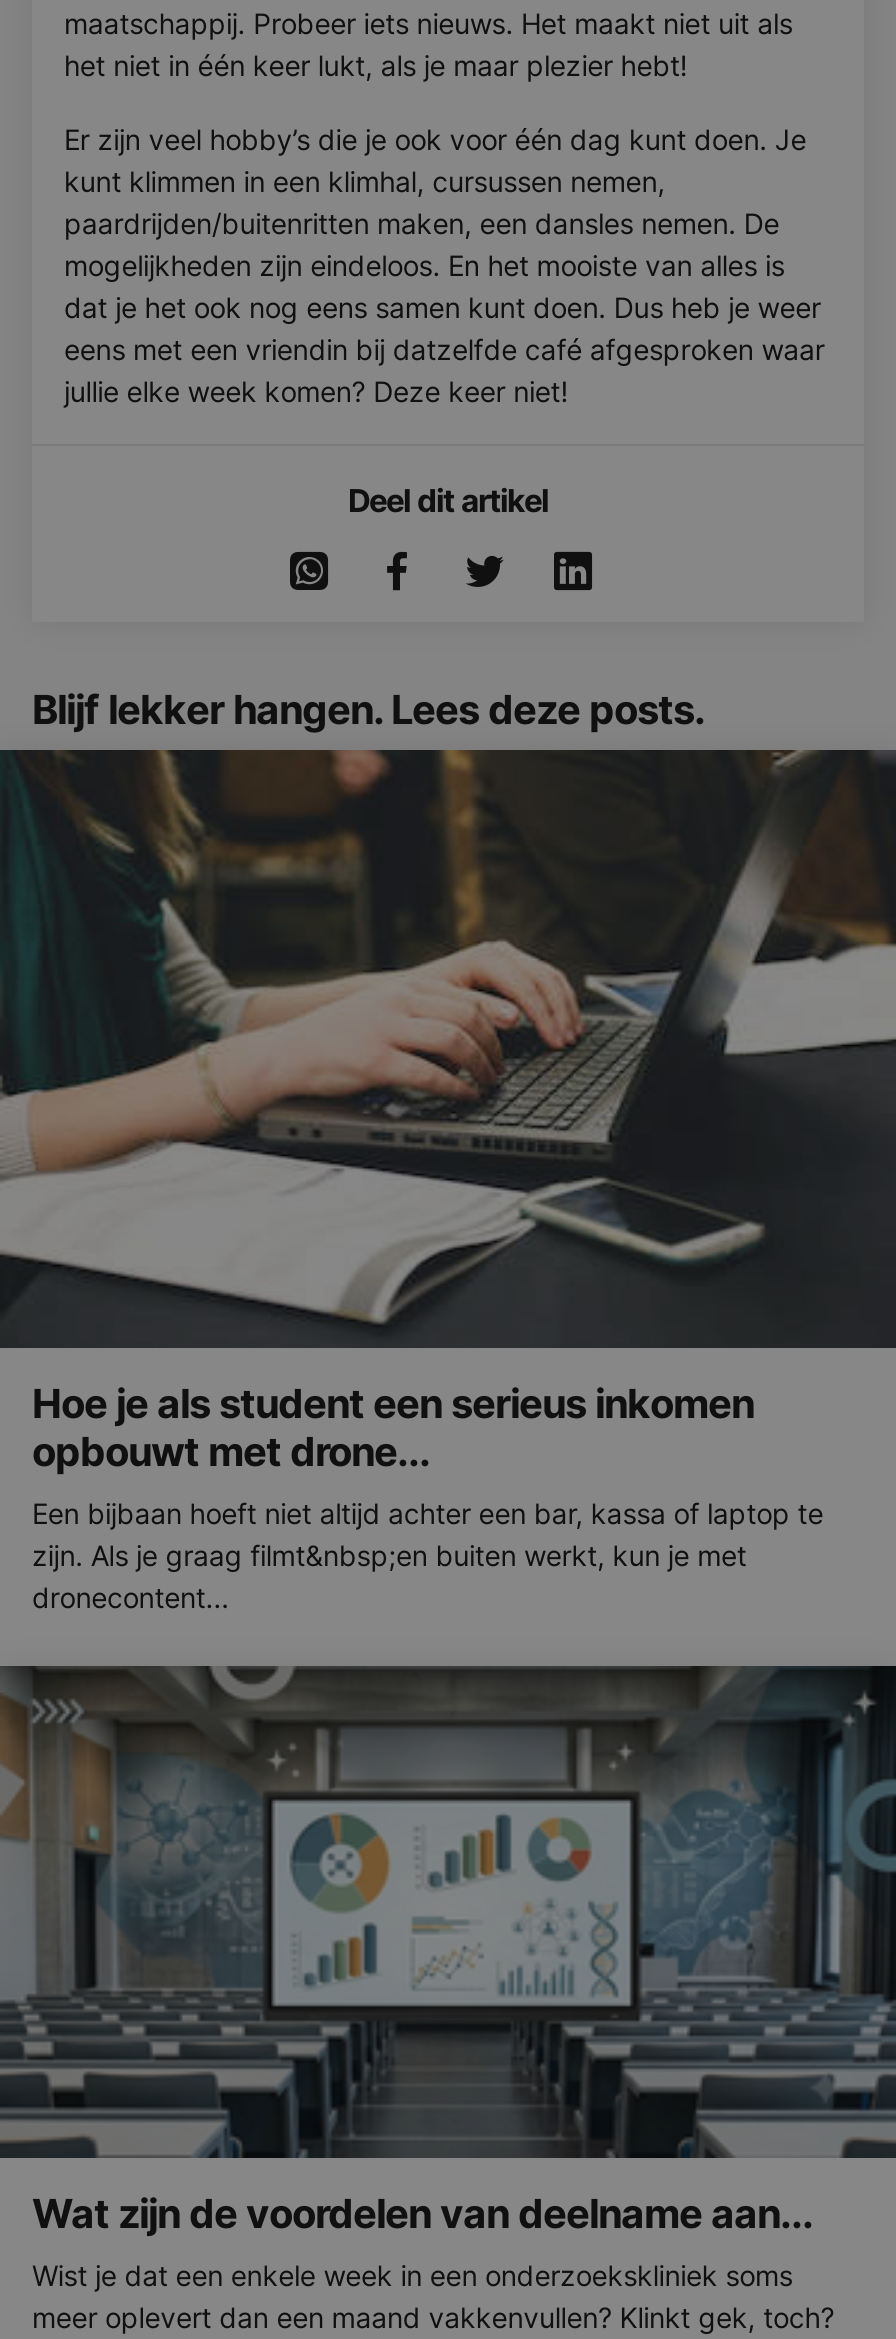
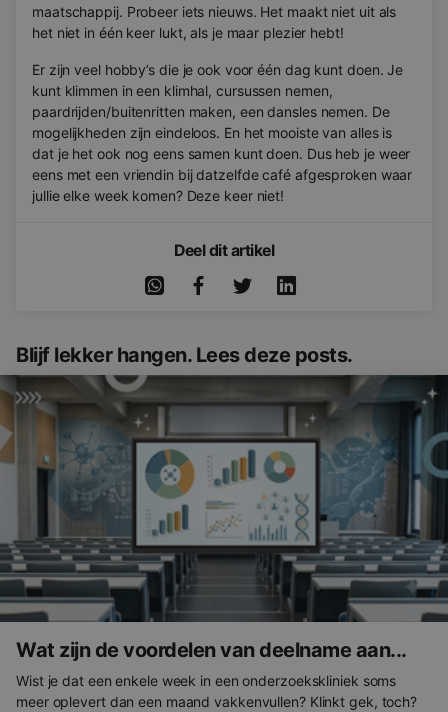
[6,748,890,1614] [image] | Hoe je als student een serieus inkomen | opbouwt met drone... | Een bijbaan hoeft niet altijd achter een bar, kassa of laptop te | zijn. Als je graag filmt&nbsp;en buiten werkt, kun je met | dronecontent... -> none

